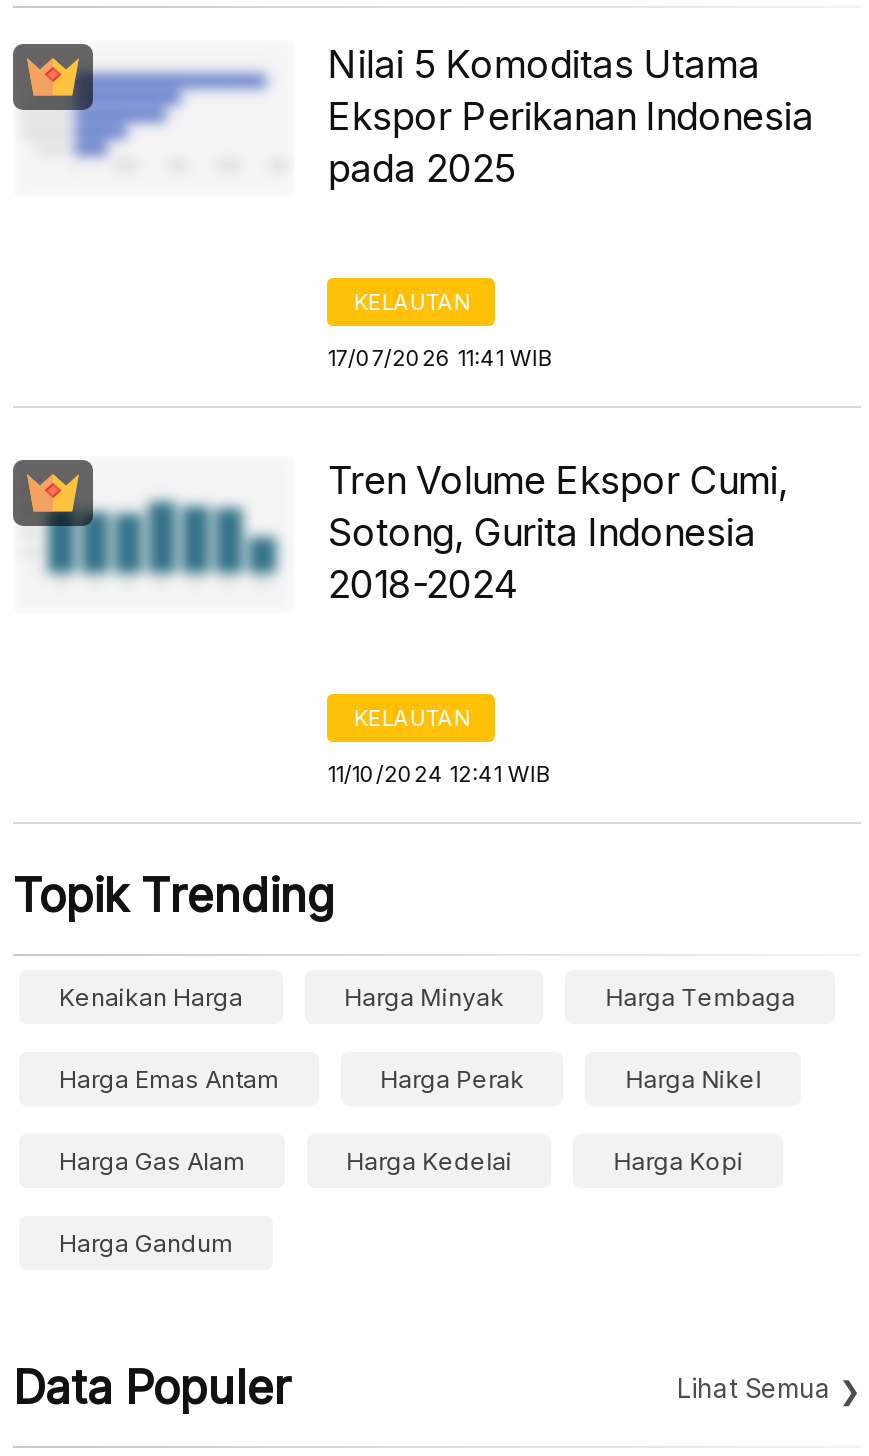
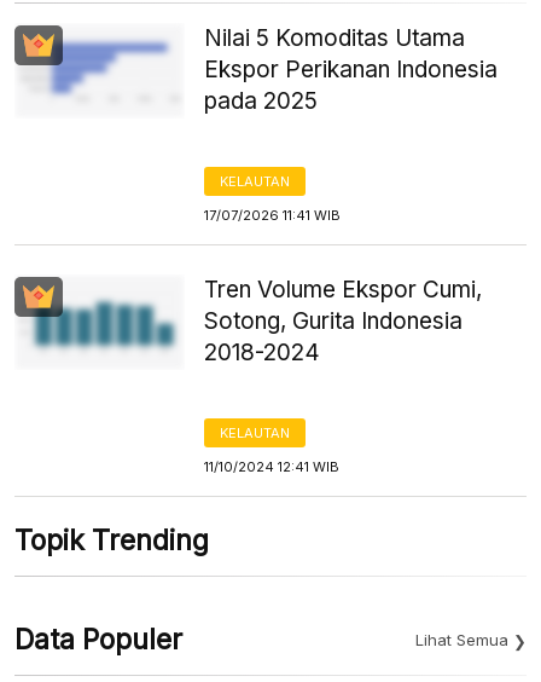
[59,982,795,1258] Kenaikan Harga | Harga Minyak | Harga Tembaga | Harga Emas Antam | Harga Perak | Harga Nikel | Harga Gas Alam | Harga Kedelai | Harga Kopi | Harga Gandum -> none

